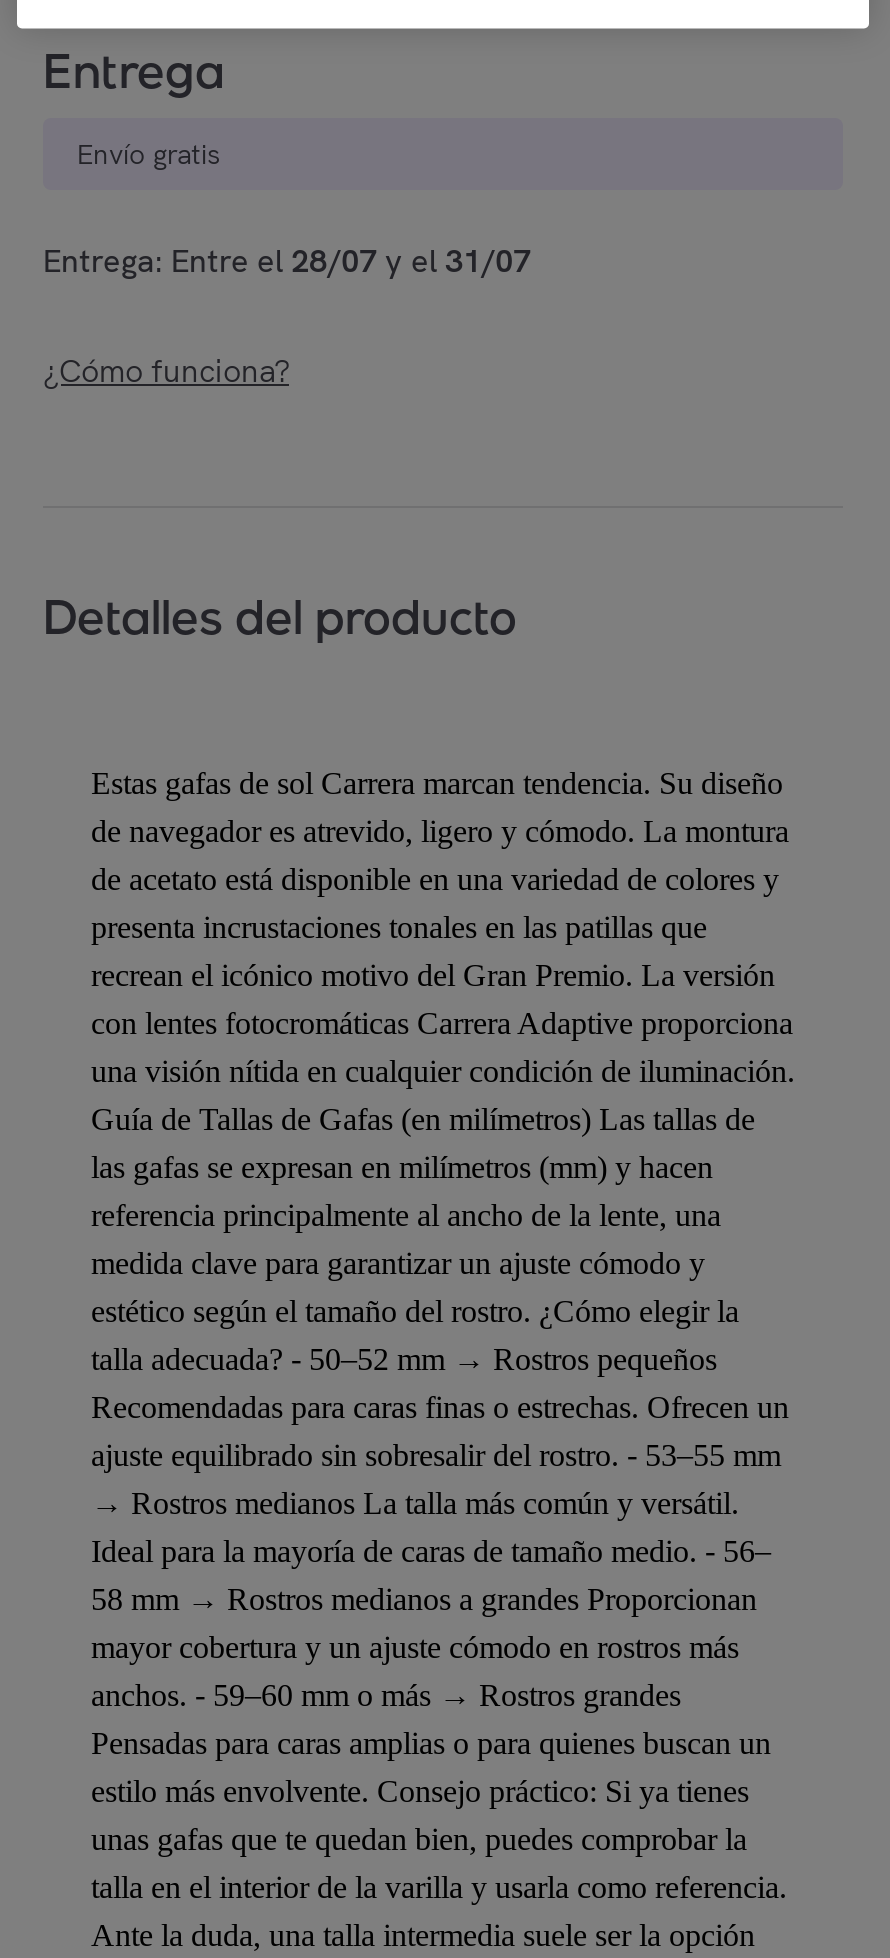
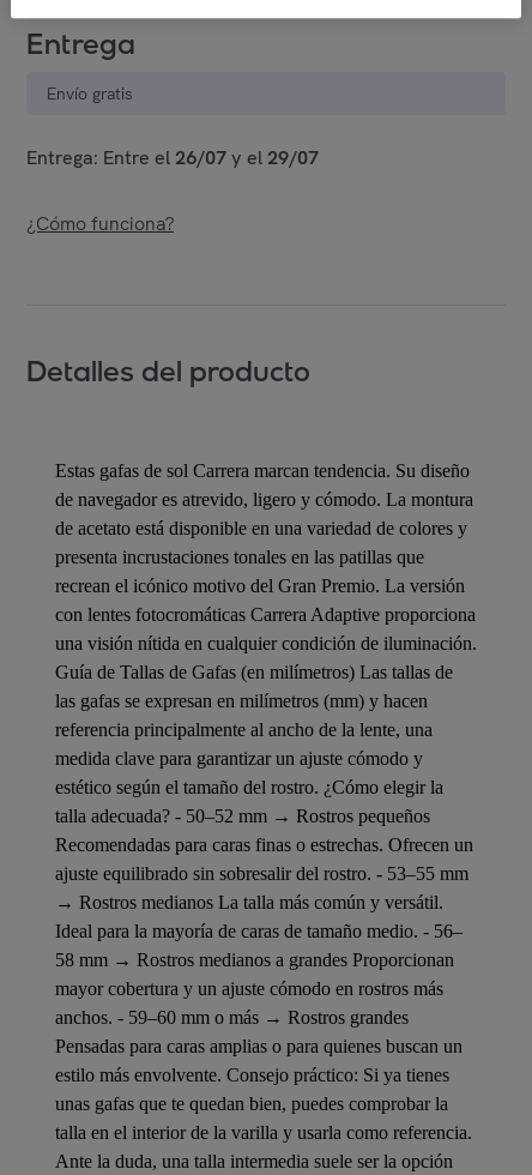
[43,240,531,282] Entrega: Entre el 28/07 y el 31/07 -> [26,145,319,170] Entrega: Entre el 26/07 y el 29/07

